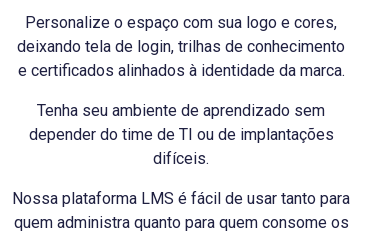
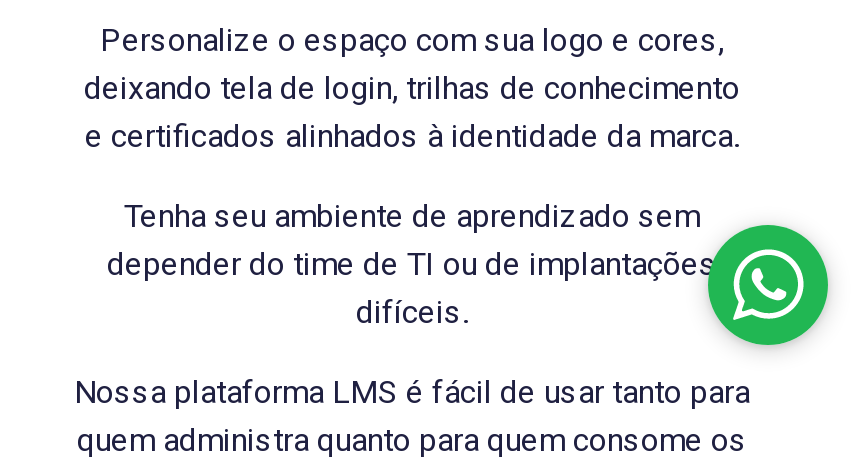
none -> [704,221,832,351] [image]

